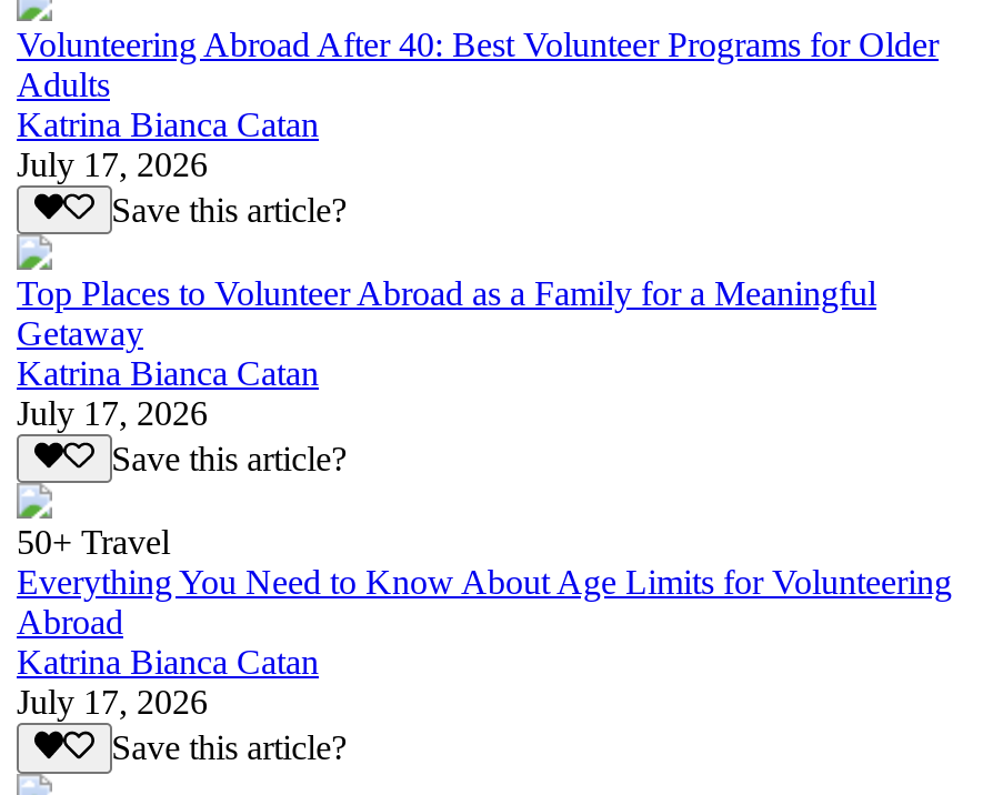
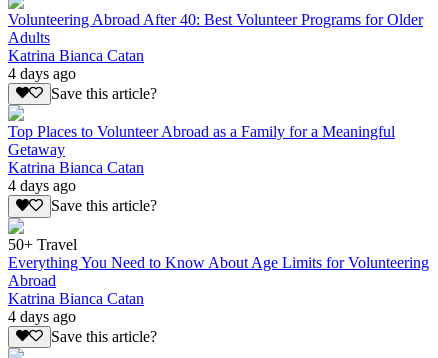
[17,144,208,182] July 17, 2026 -> [8,65,76,82] 4 days ago
[17,394,208,431] July 17, 2026 -> [8,177,76,194] 4 days ago
[17,683,208,721] July 17, 2026 -> [8,308,76,325] 4 days ago

